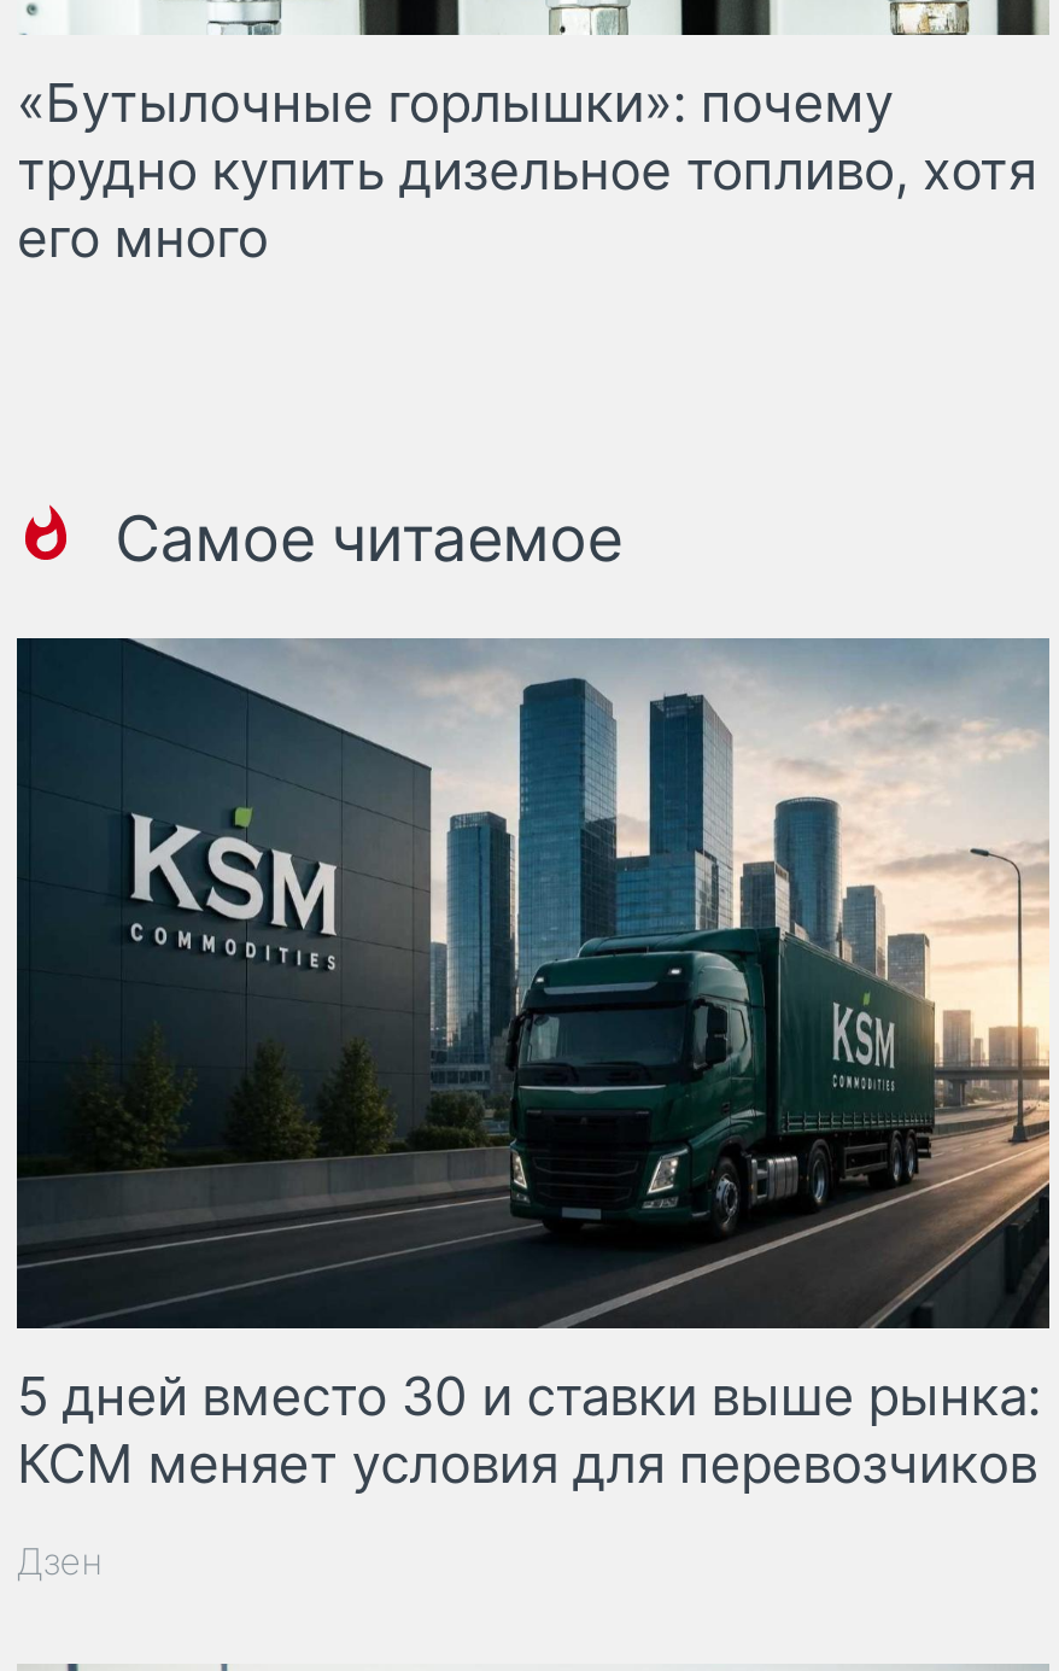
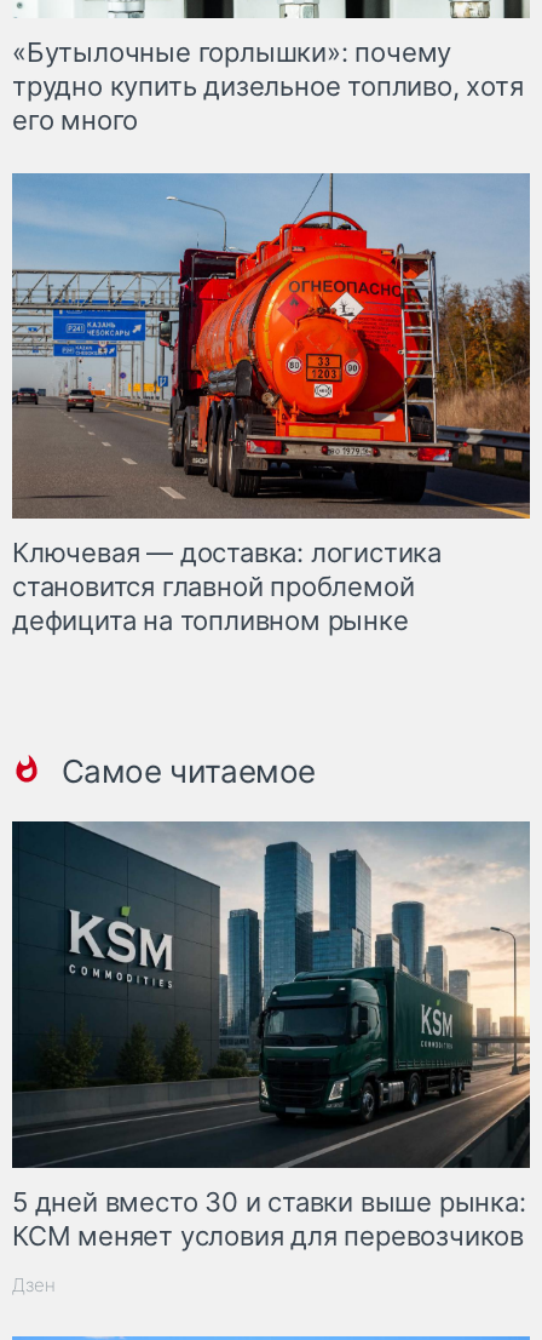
none -> [11,172,531,636] [image] | Ключевая — доставка: логистика | становится главной проблемой | дефицита на топливном рынке

